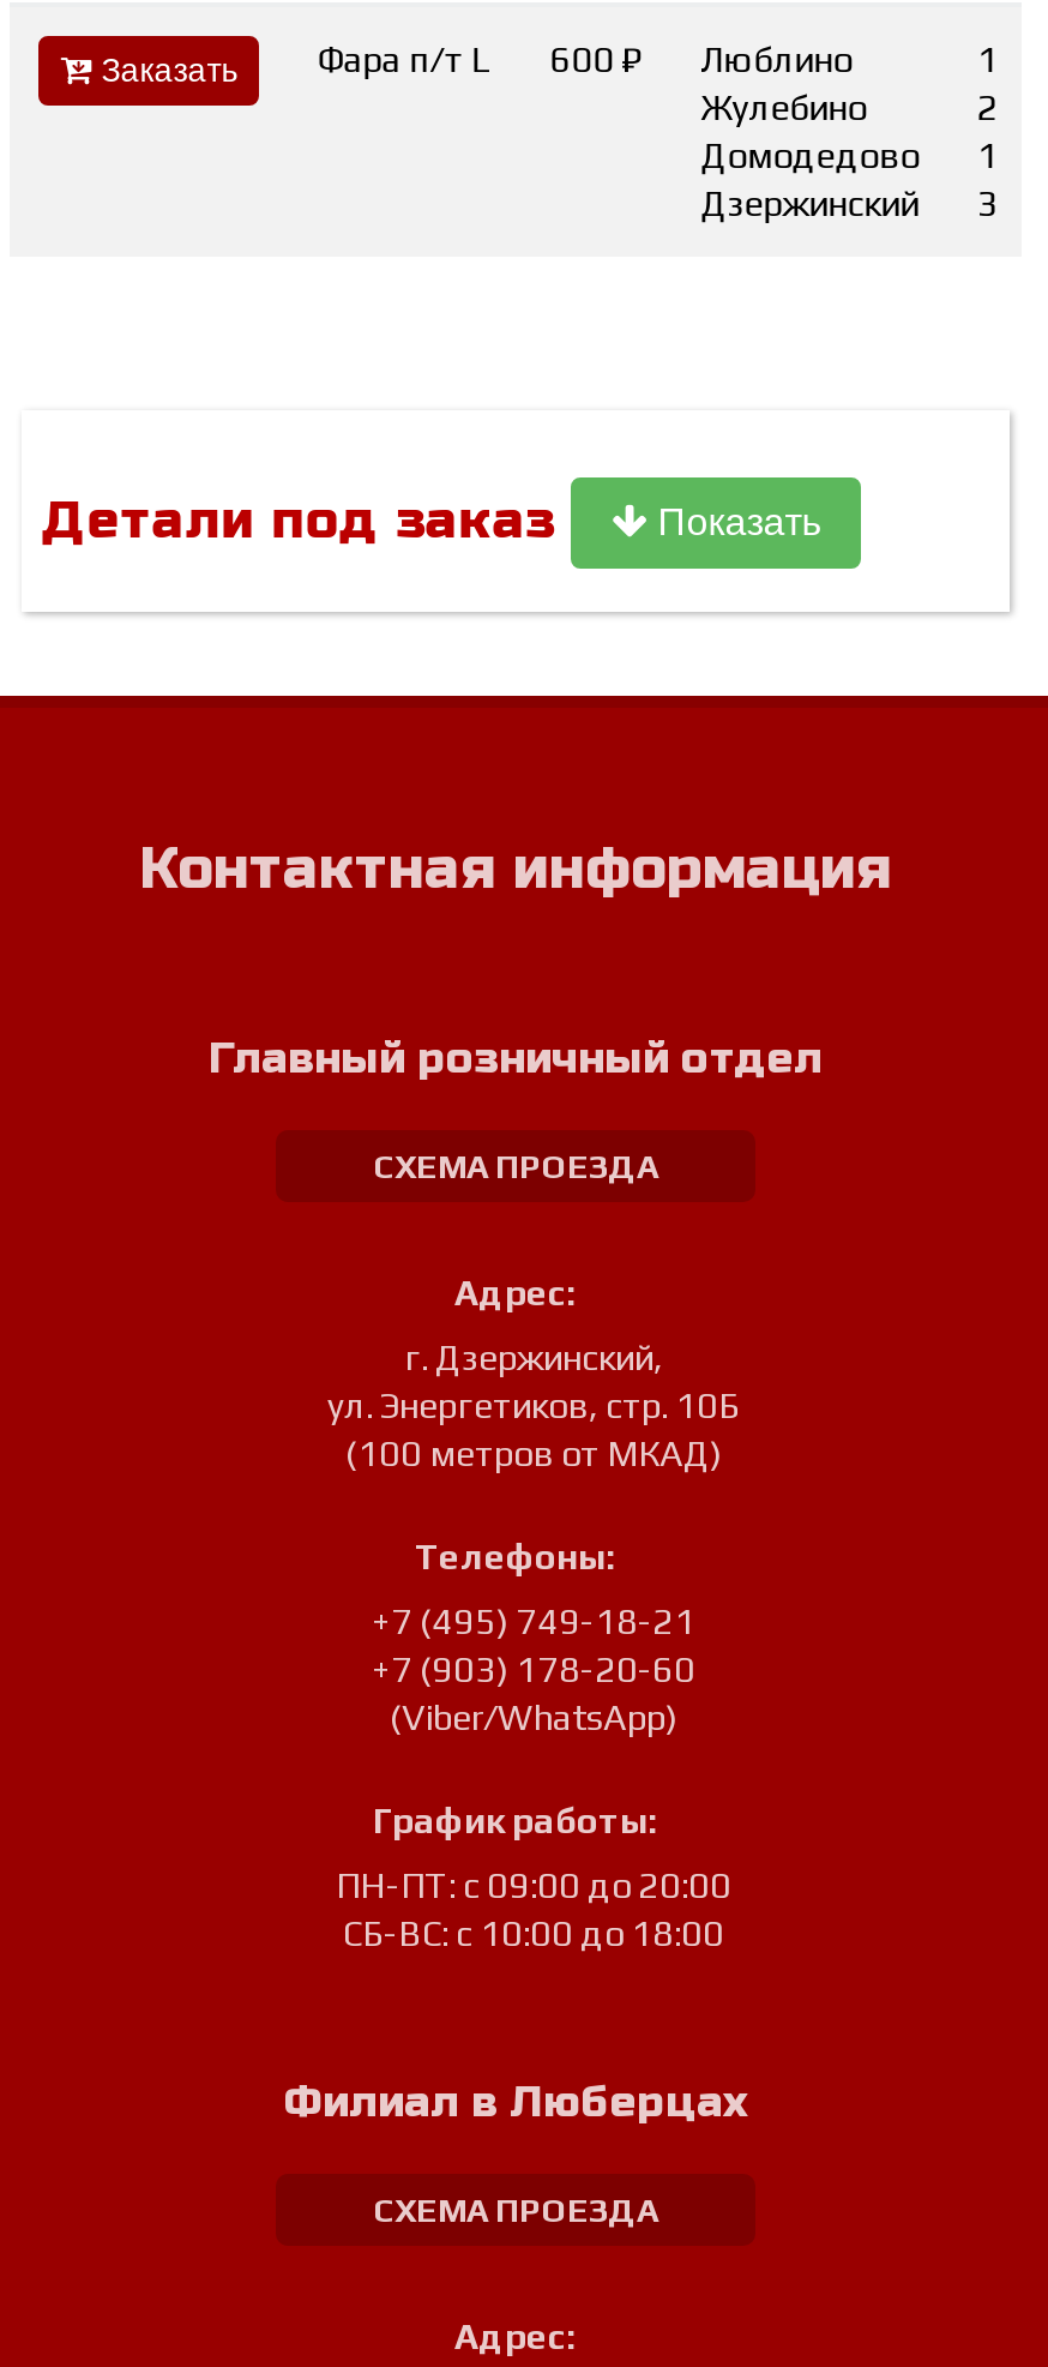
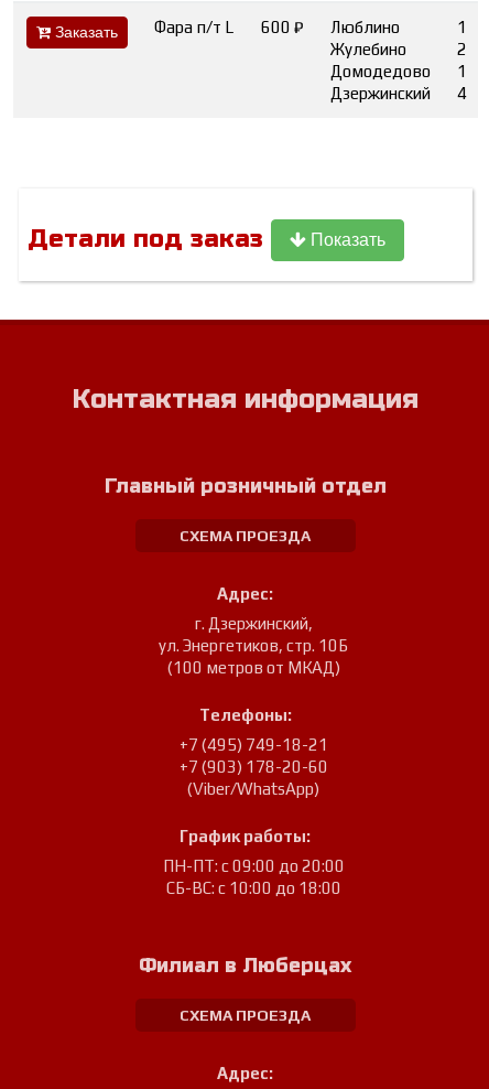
[701,182,998,223] Дзержинский 3 -> [331,84,467,103] Дзержинский 4

